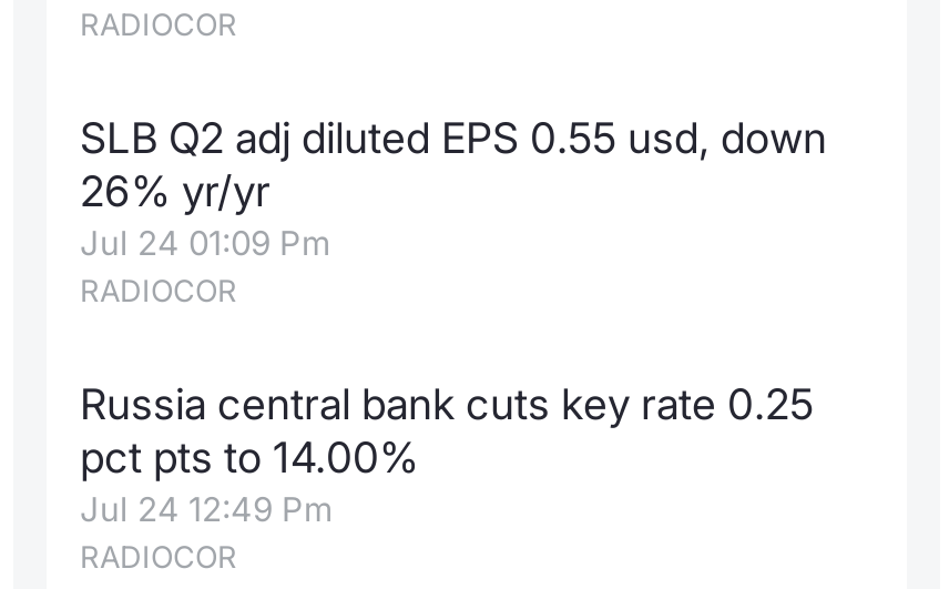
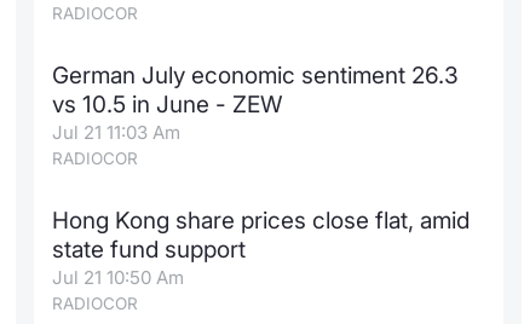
[80,113,827,264] SLB Q2 adj diluted EPS 0.55 usd, down | 26% yr/yr | Jul 24 01:09 Pm -> [52,62,459,144] German July economic sentiment 26.3 | vs 10.5 in June - ZEW | Jul 21 11:03 Am
[80,379,814,530] Russia central bank cuts key rate 0.25 | pct pts to 14.00% | Jul 24 12:49 Pm -> [52,207,470,289] Hong Kong share prices close flat, amid | state fund support | Jul 21 10:50 Am

